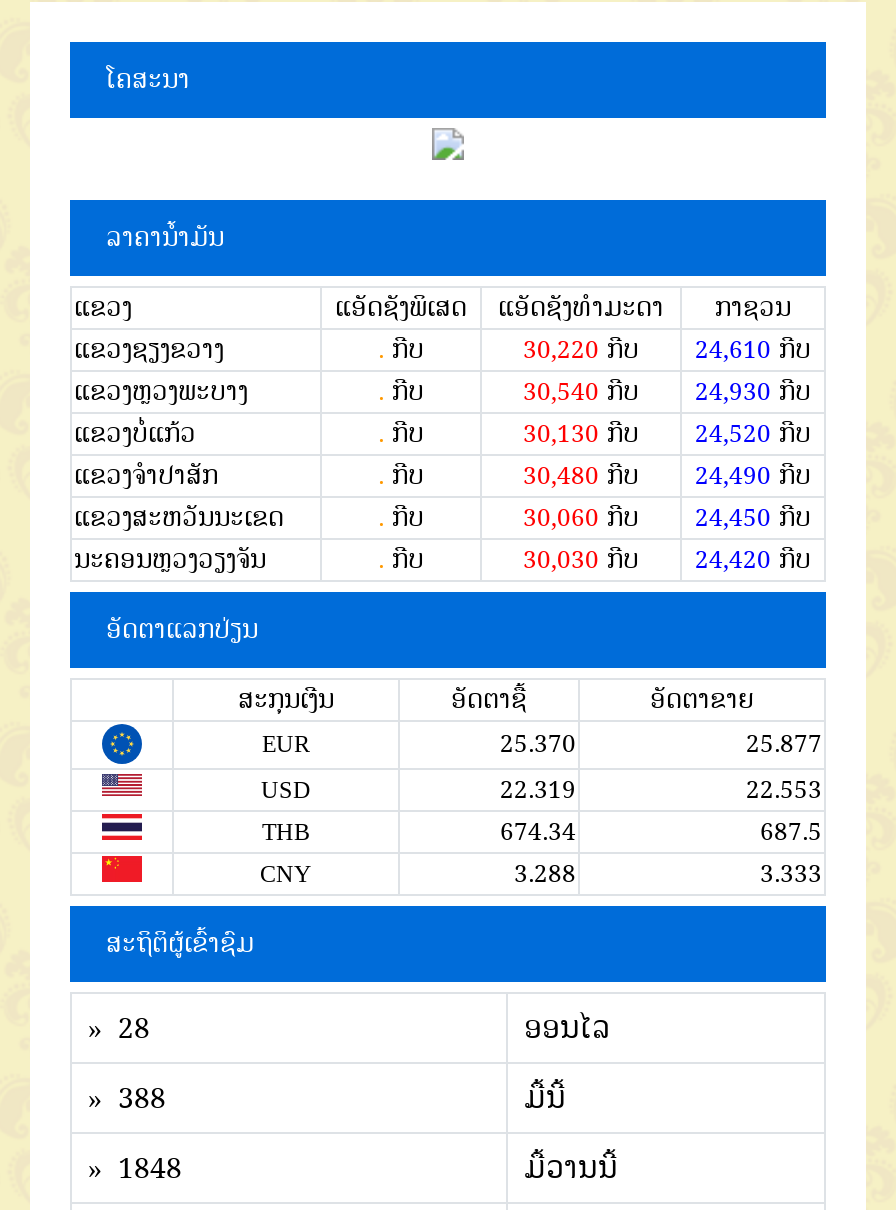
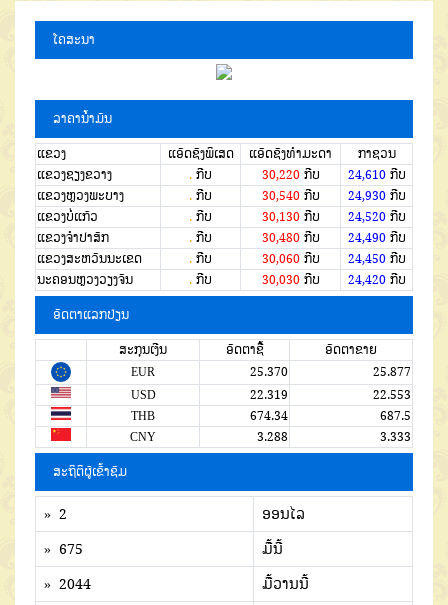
[88,1007,150,1045] » 28 -> [44,504,67,523] » 2
[88,1077,166,1115] » 388 -> [44,539,83,558] » 675
[88,1147,182,1185] » 1848 -> [44,574,91,593] » 2044

